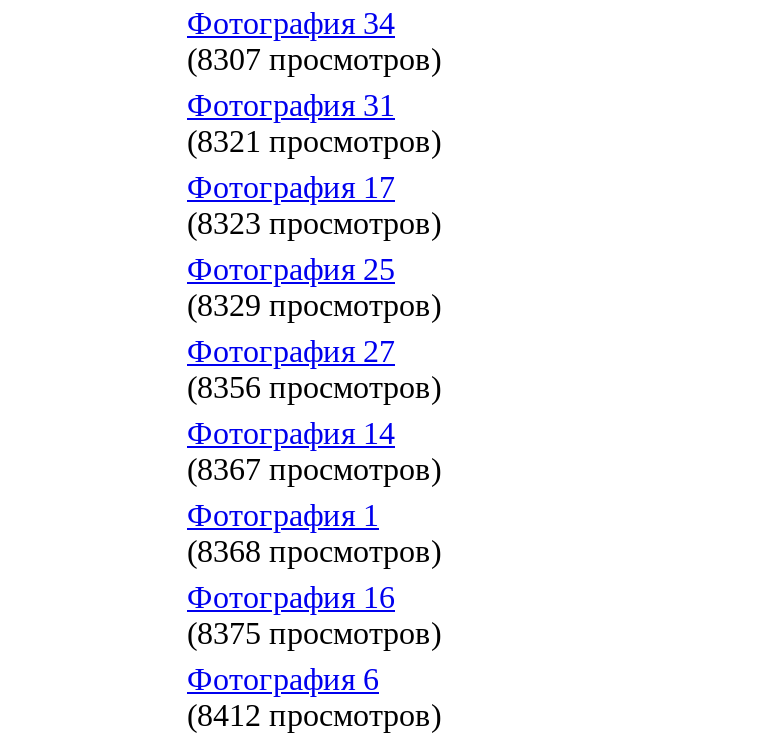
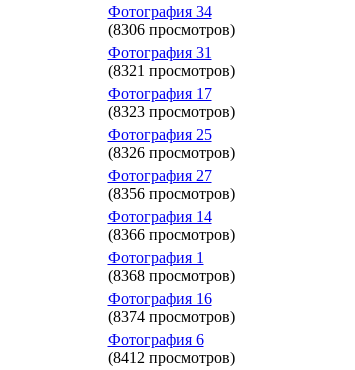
[187,43,441,77] (8307 просмотров) -> [107,21,234,38] (8306 просмотров)
[187,289,441,323] (8329 просмотров) -> [107,144,234,161] (8326 просмотров)
[187,453,441,487] (8367 просмотров) -> [107,226,234,243] (8366 просмотров)
[187,617,441,651] (8375 просмотров) -> [107,308,234,325] (8374 просмотров)

